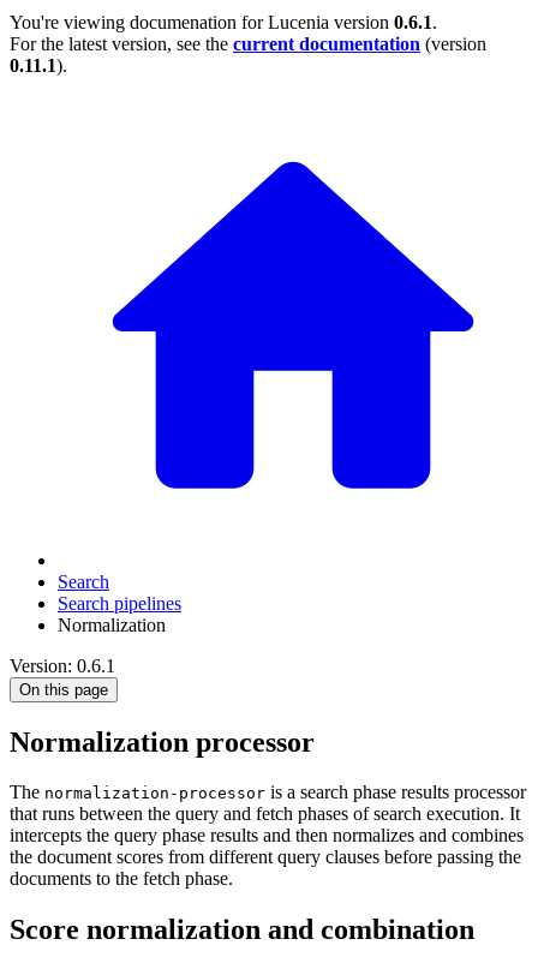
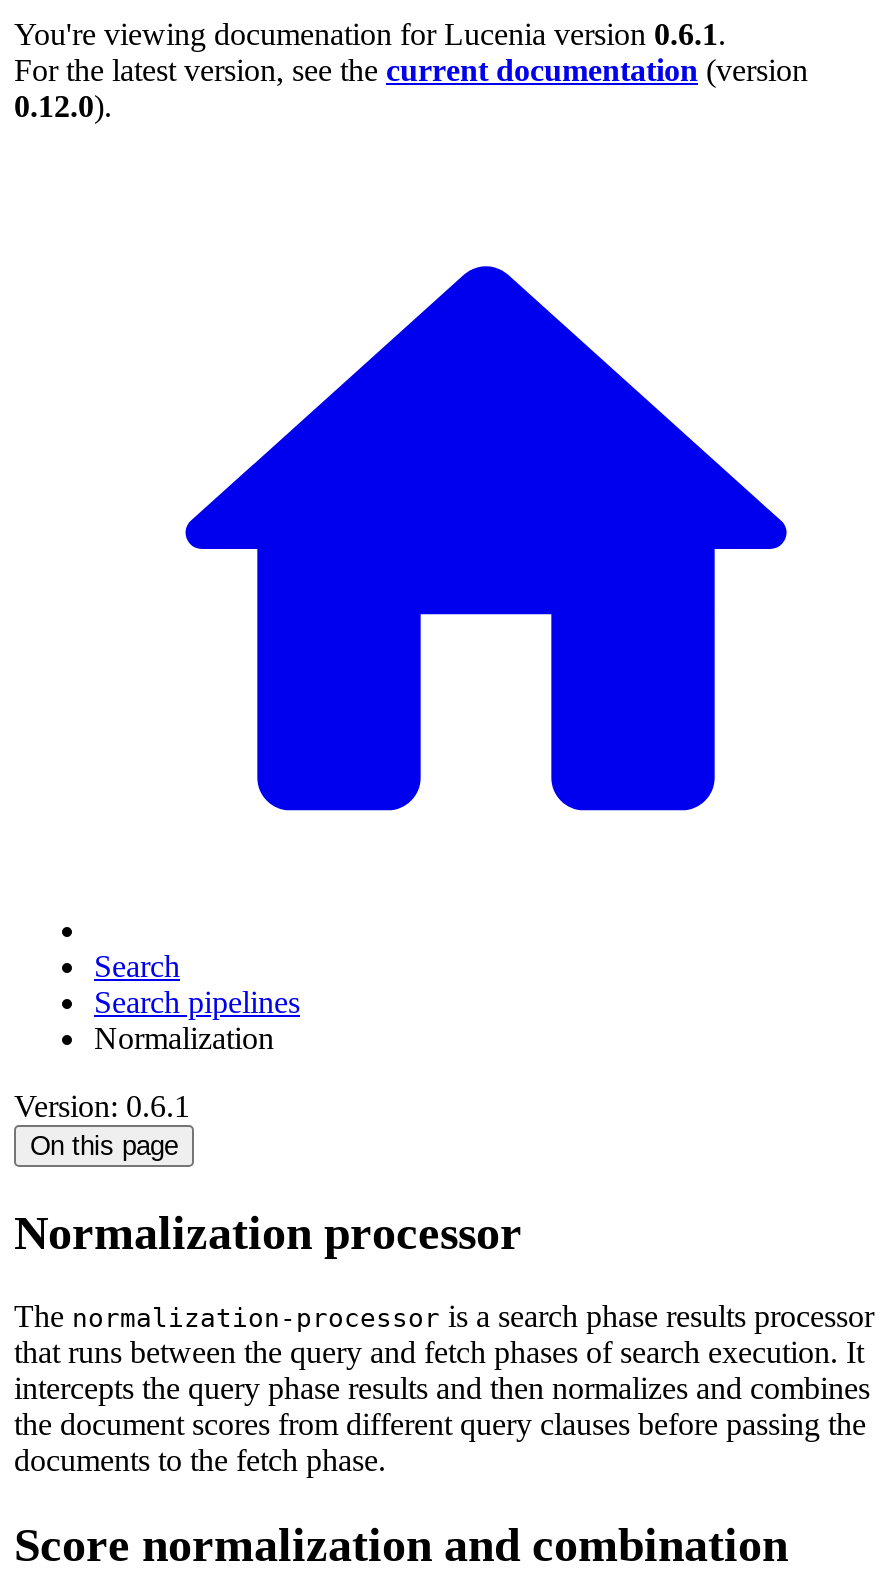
[10,55,67,75] 0.11.1). -> [14,88,112,122] 0.12.0).

